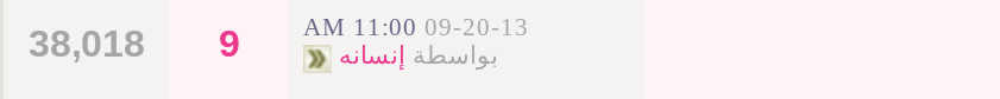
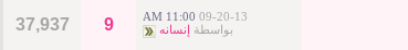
[29,24,240,64] 38,018 9 -> [15,15,113,34] 37,937 9

